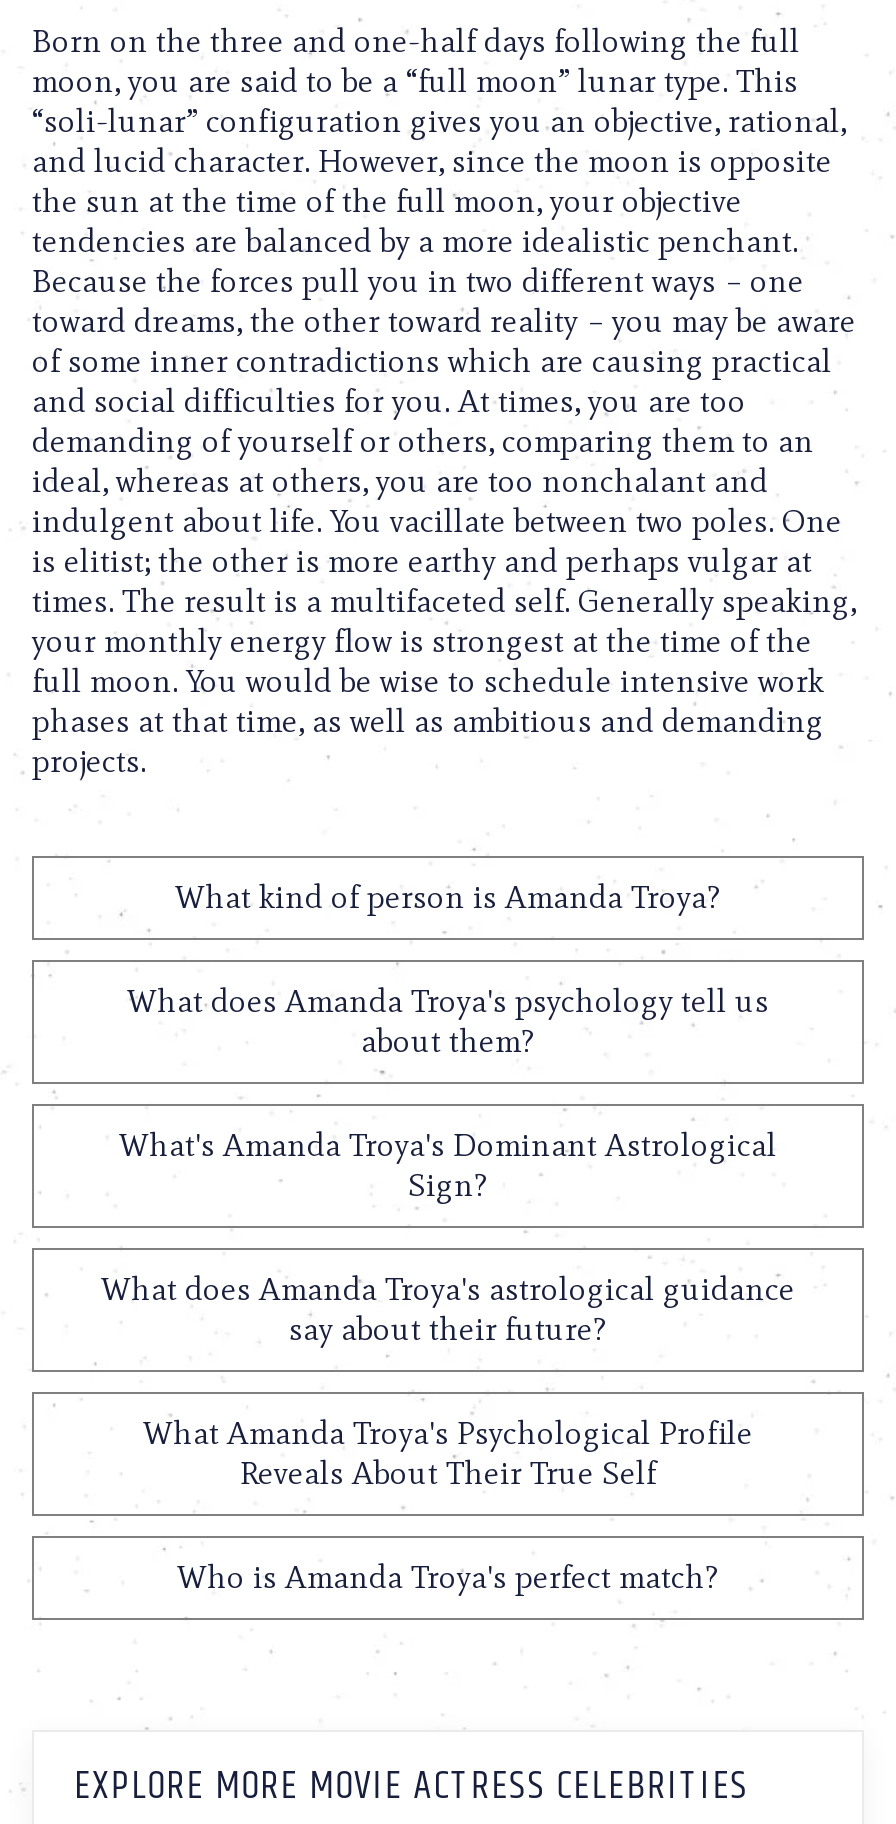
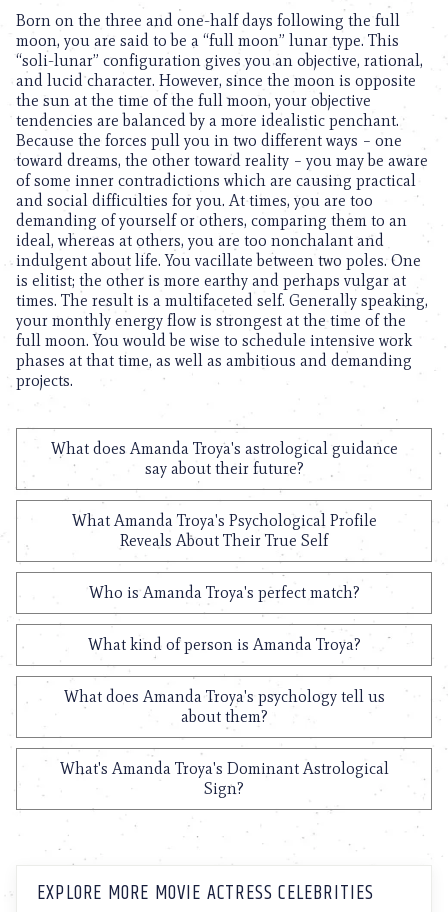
moved [119,878,777,1204] -> [59,635,388,798]: What kind of person is Amanda Troya? | What does Amanda Troya's psychology tell us | about them? | What's Amanda Troya's Dominant Astrological | Sign?
moved [101,1270,795,1596] -> [50,439,397,602]: What does Amanda Troya's astrological guidance | say about their future? | What Amanda Troya's Psychological Profile | Reveals About Their True Self | Who is Amanda Troya's perfect match?

